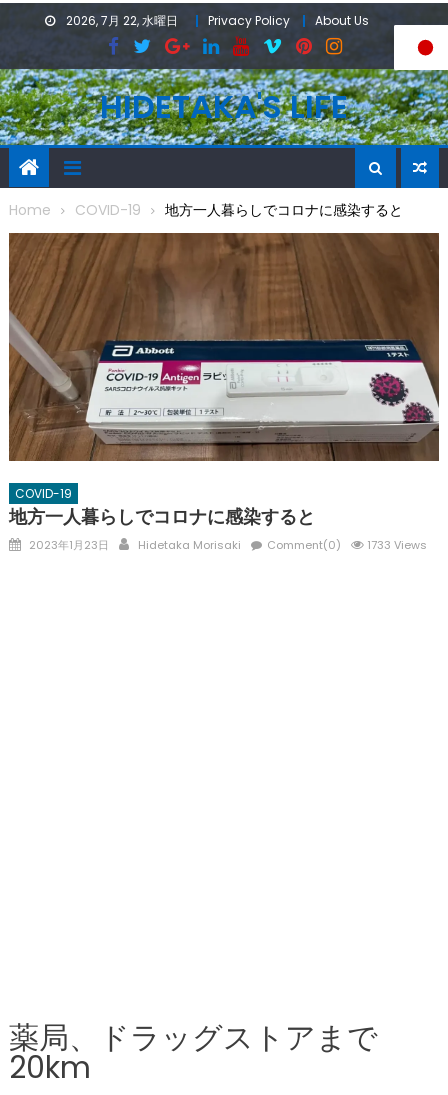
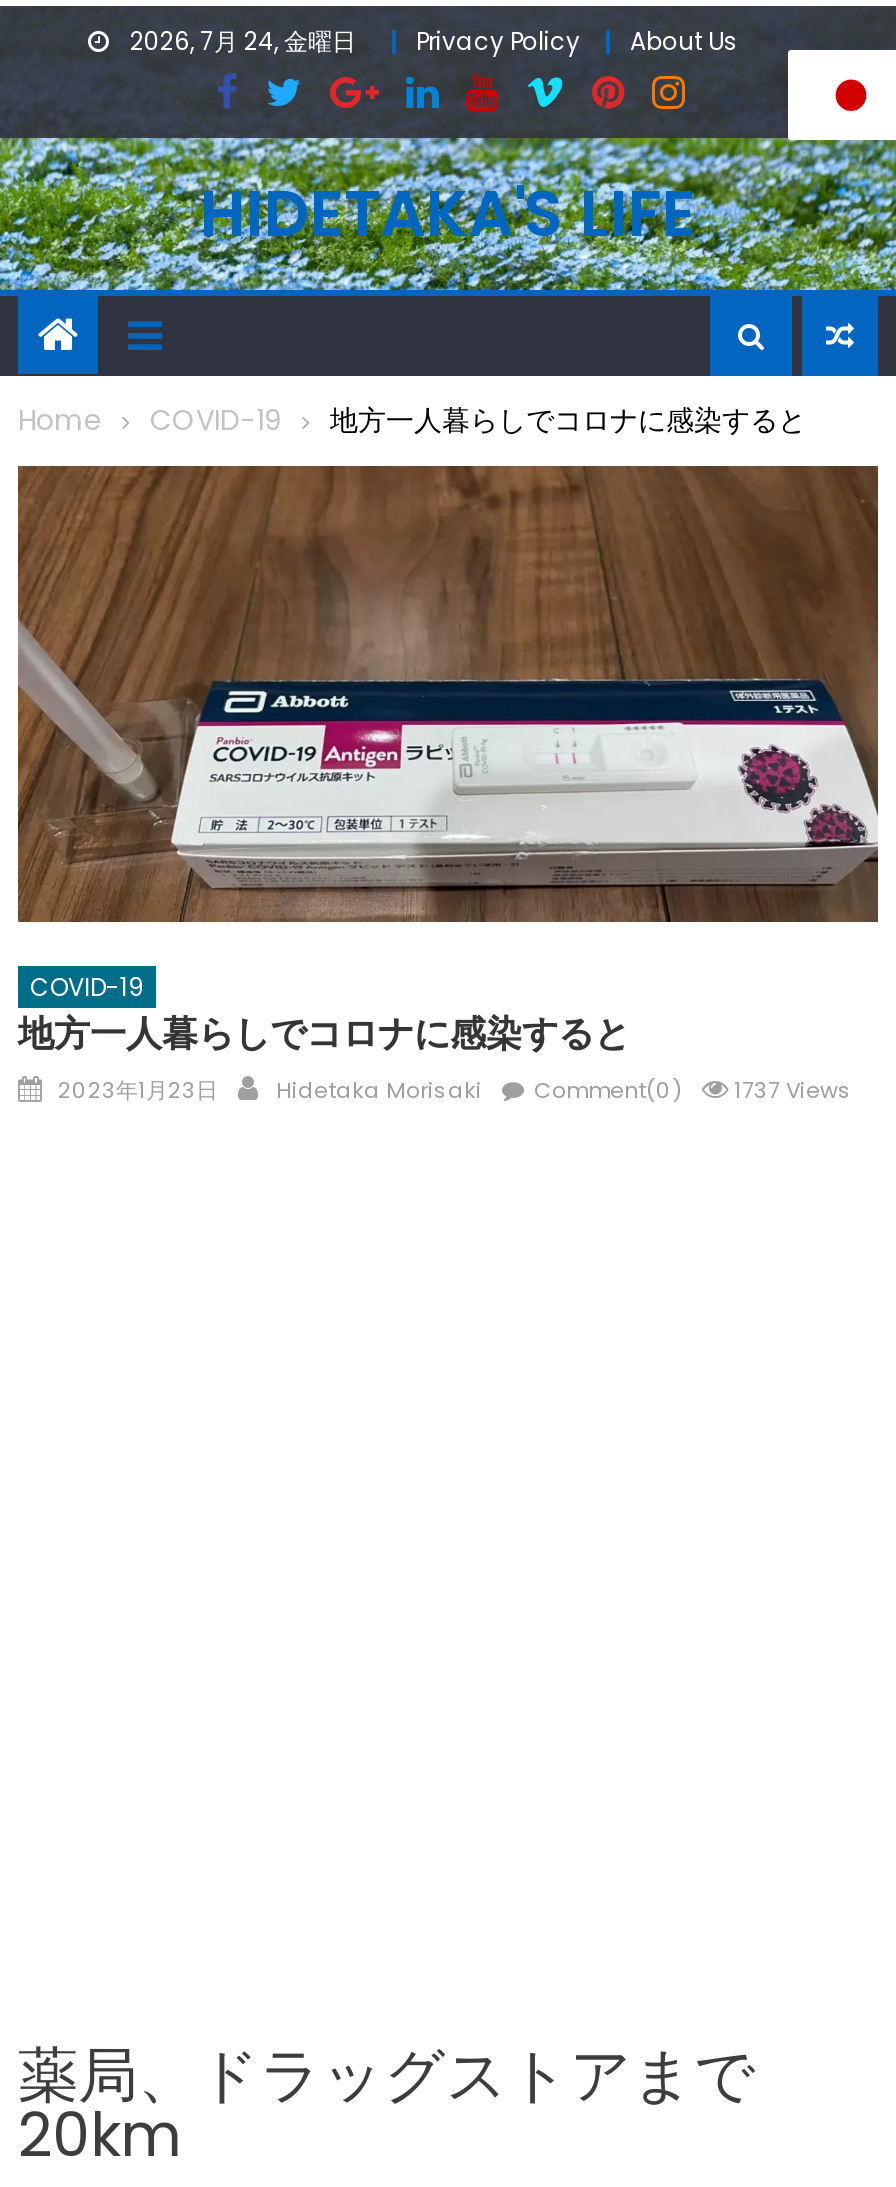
[62,12,368,29] 2026, 7月 22, 水曜日 Privacy Policy About Us -> [124,24,738,58] 2026, 7月 24, 金曜日 Privacy Policy About Us
[364,537,427,553] 1733 Views -> [728,1074,852,1106] 1737 Views

